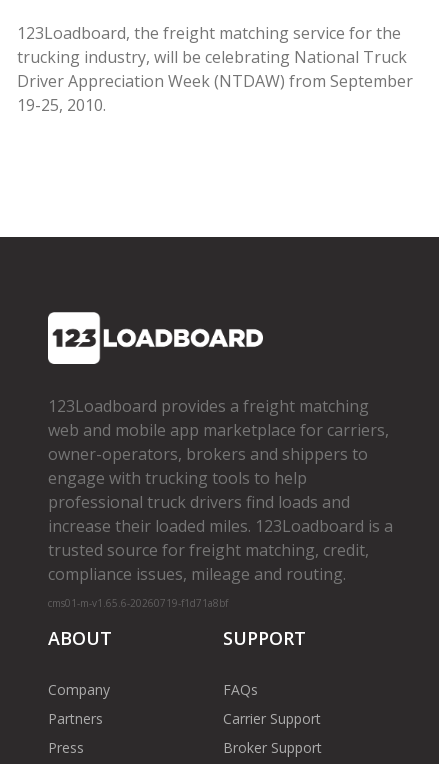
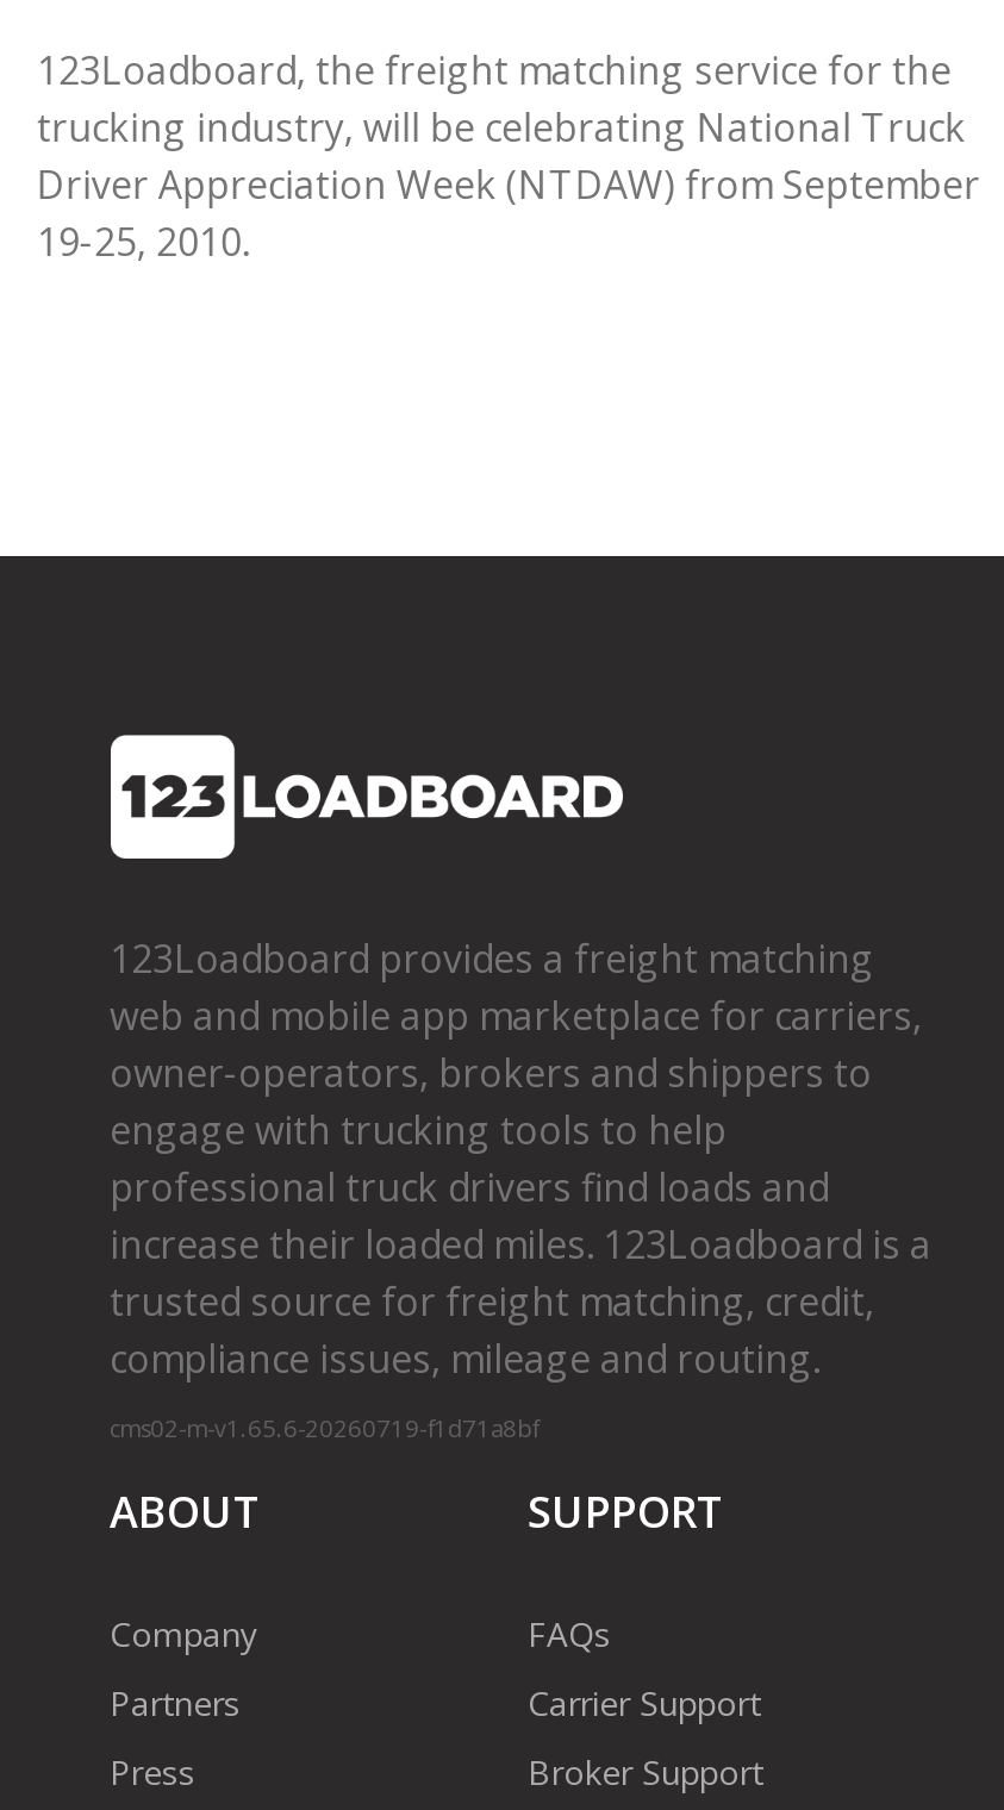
[47,596,227,610] cms01-m-v1.65.6-20260719-f1d71a8bf -> [110,1412,538,1446] cms02-m-v1.65.6-20260719-f1d71a8bf

